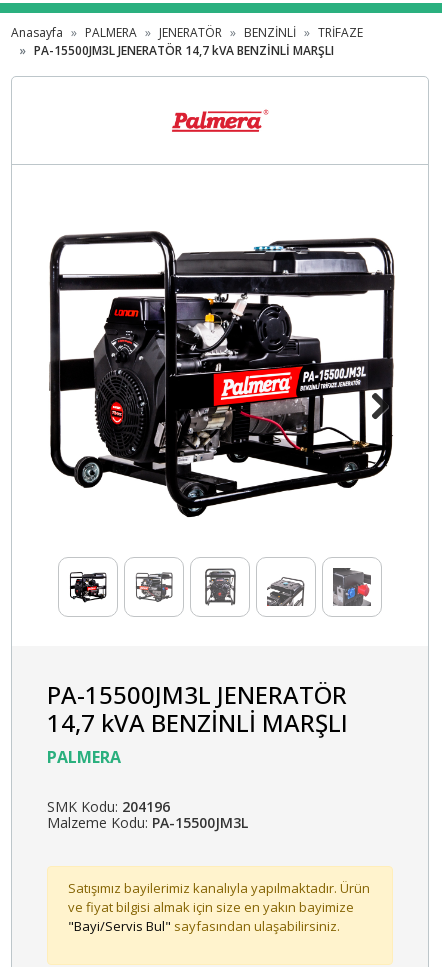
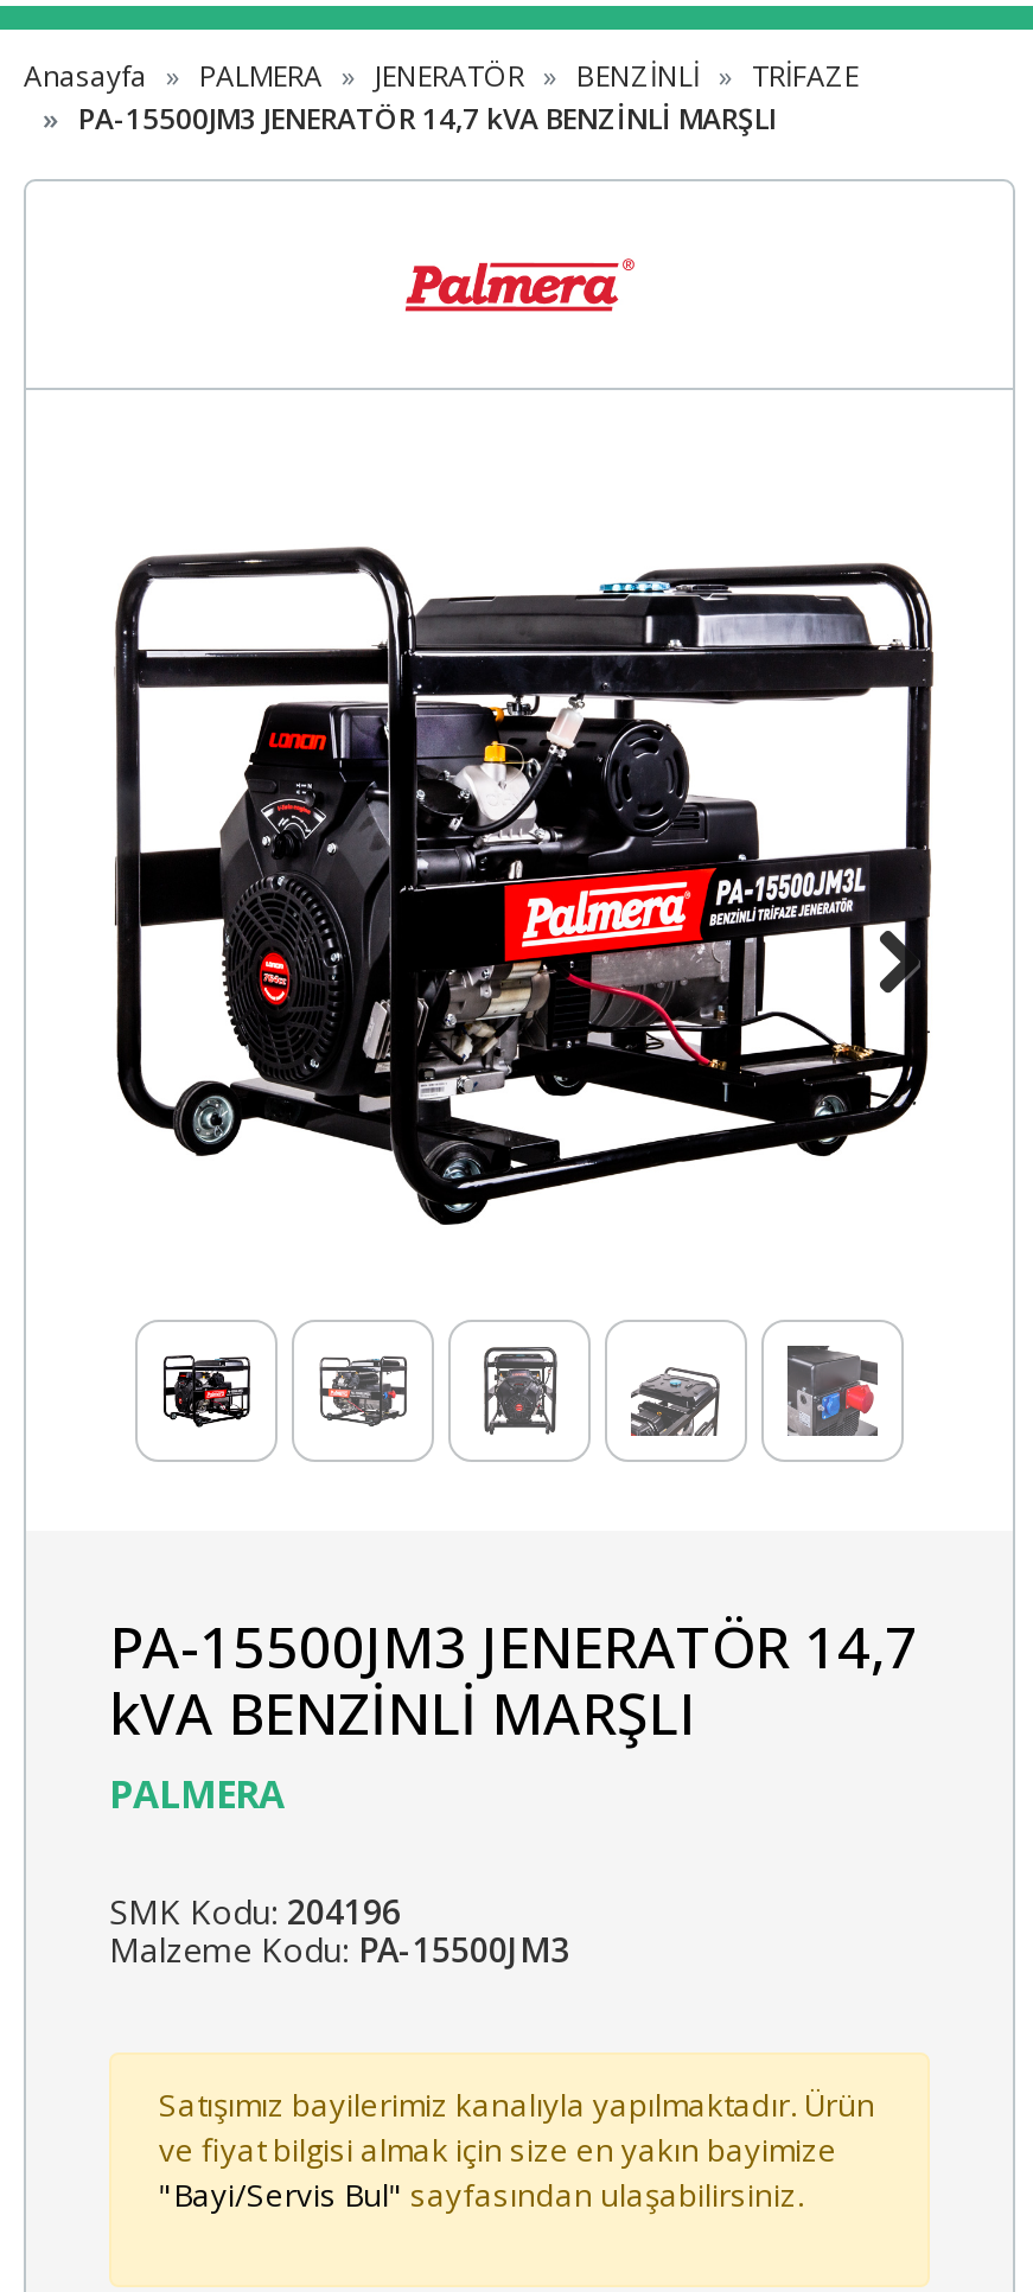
[34,42,334,59] PA-15500JM3L JENERATÖR 14,7 kVA BENZİNLİ MARŞLI -> [78,98,776,139] PA-15500JM3 JENERATÖR 14,7 kVA BENZİNLİ MARŞLI
[47,678,348,739] PA-15500JM3L JENERATÖR | 14,7 kVA BENZİNLİ MARŞLI -> [109,1606,918,1750] PA-15500JM3 JENERATÖR 14,7 | kVA BENZİNLİ MARŞLI
[47,813,248,832] Malzeme Kodu:PA-15500JM3L -> [109,1926,569,1971] Malzeme Kodu:PA-15500JM3

